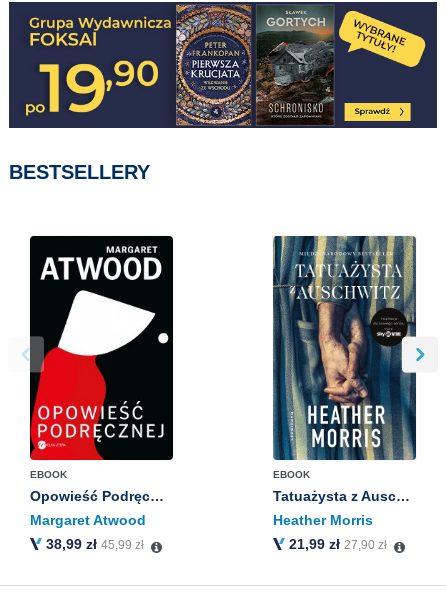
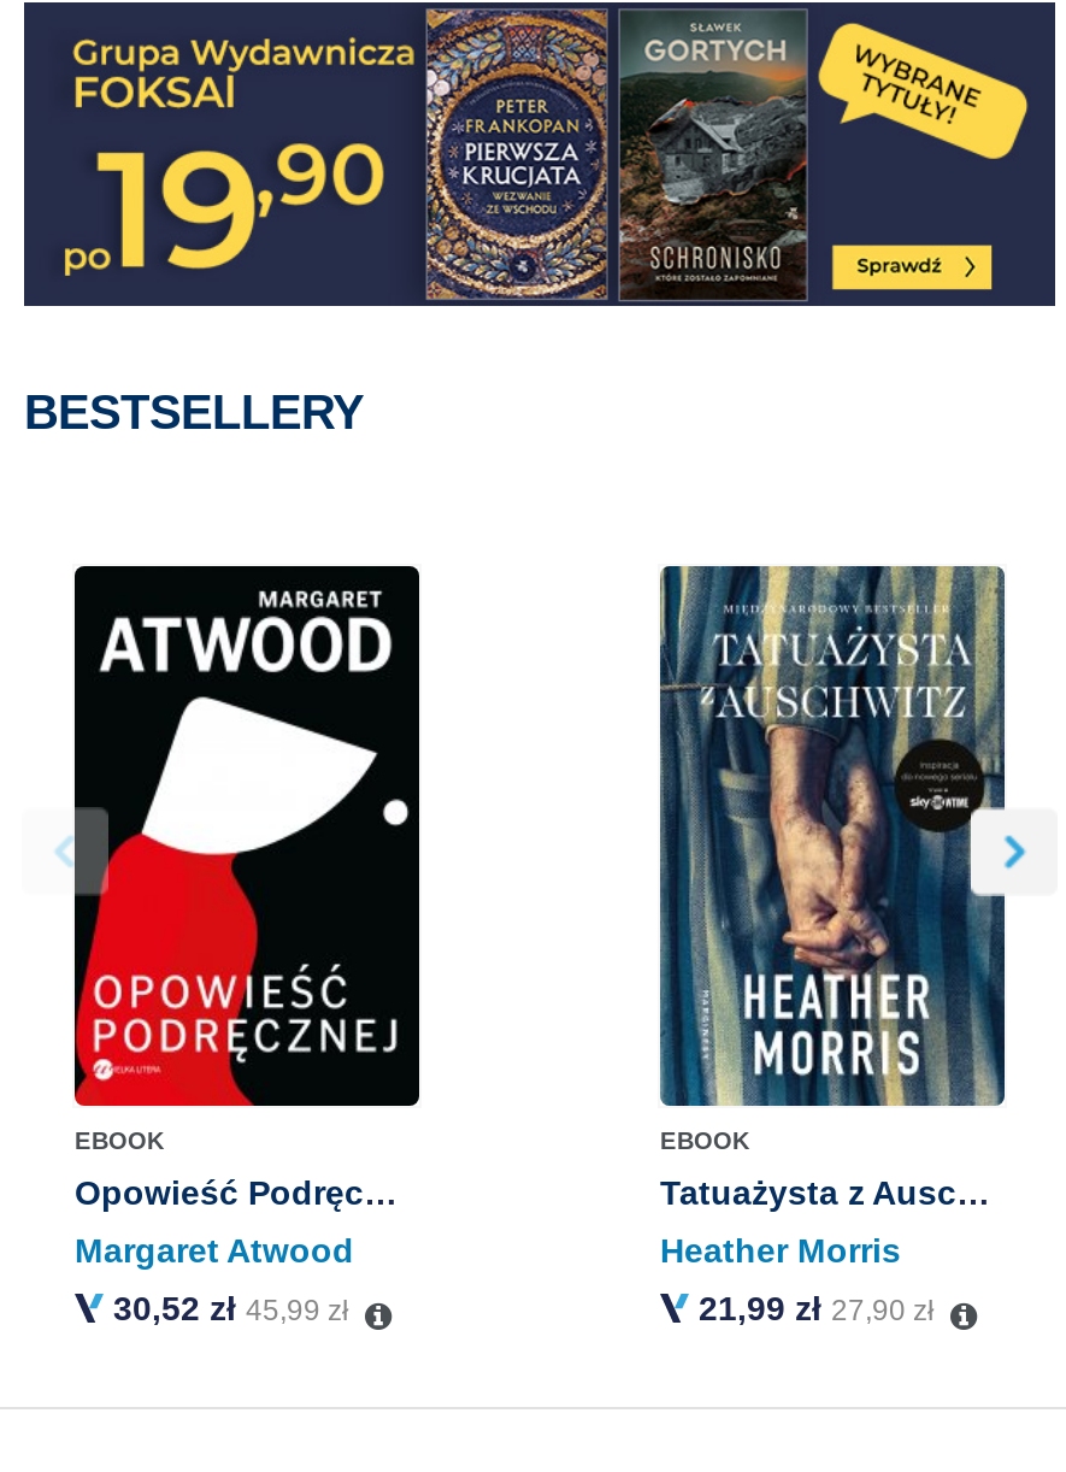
[42,536,144,552] 38,99 zł 45,99 zł -> [104,1289,349,1327] 30,52 zł 45,99 zł

